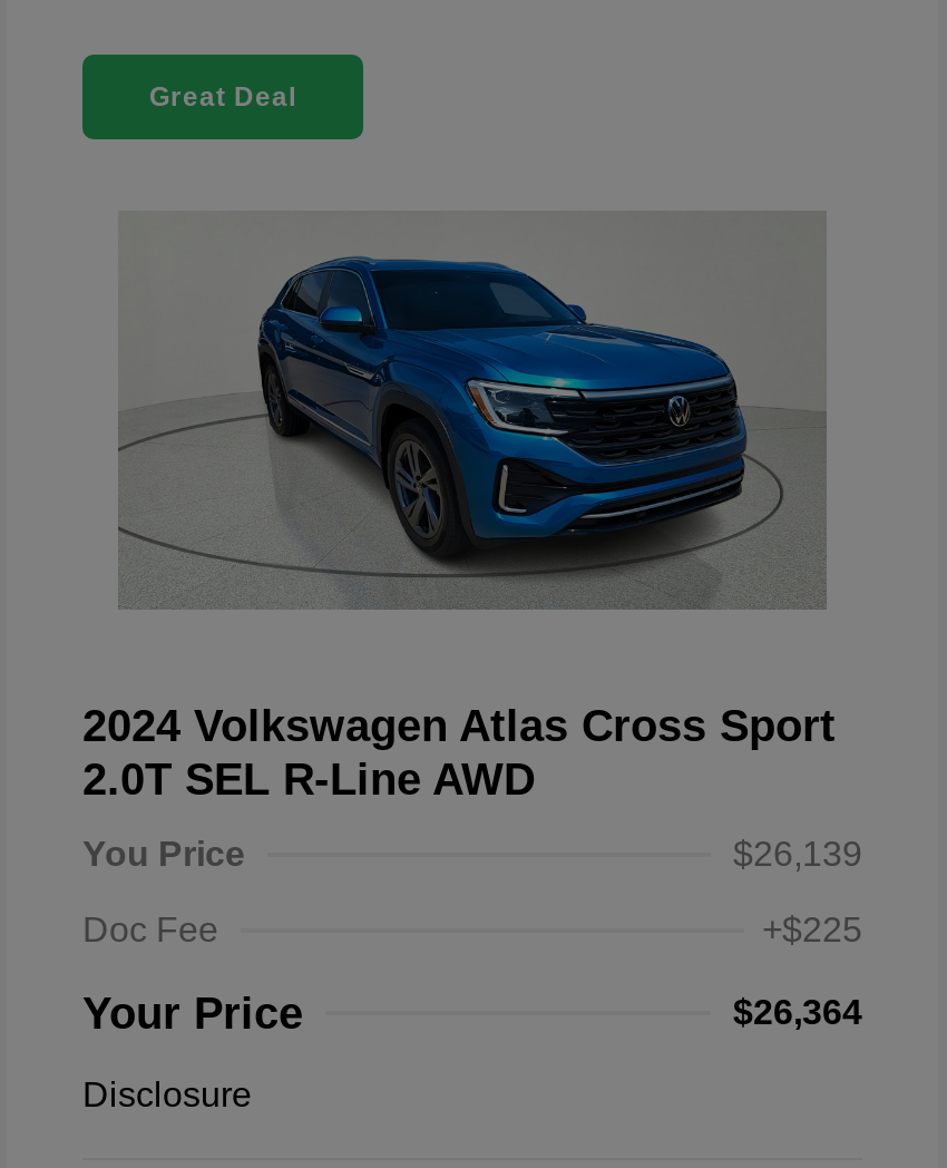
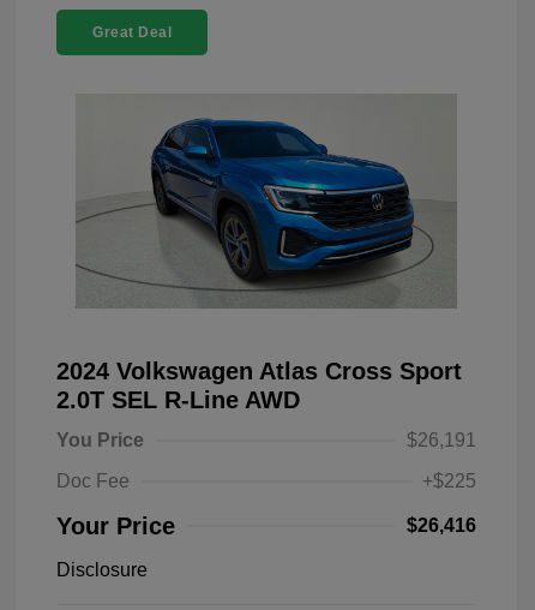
[733,835,862,872] $26,139 -> [407,430,476,450] $26,191
[733,993,862,1031] $26,364 -> [407,515,476,535] $26,416

